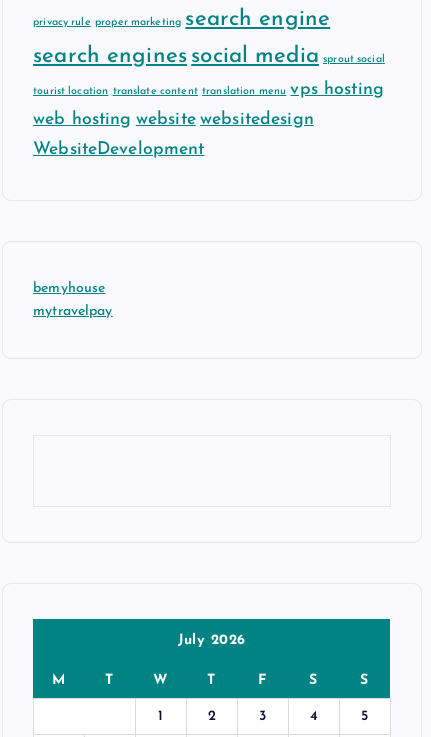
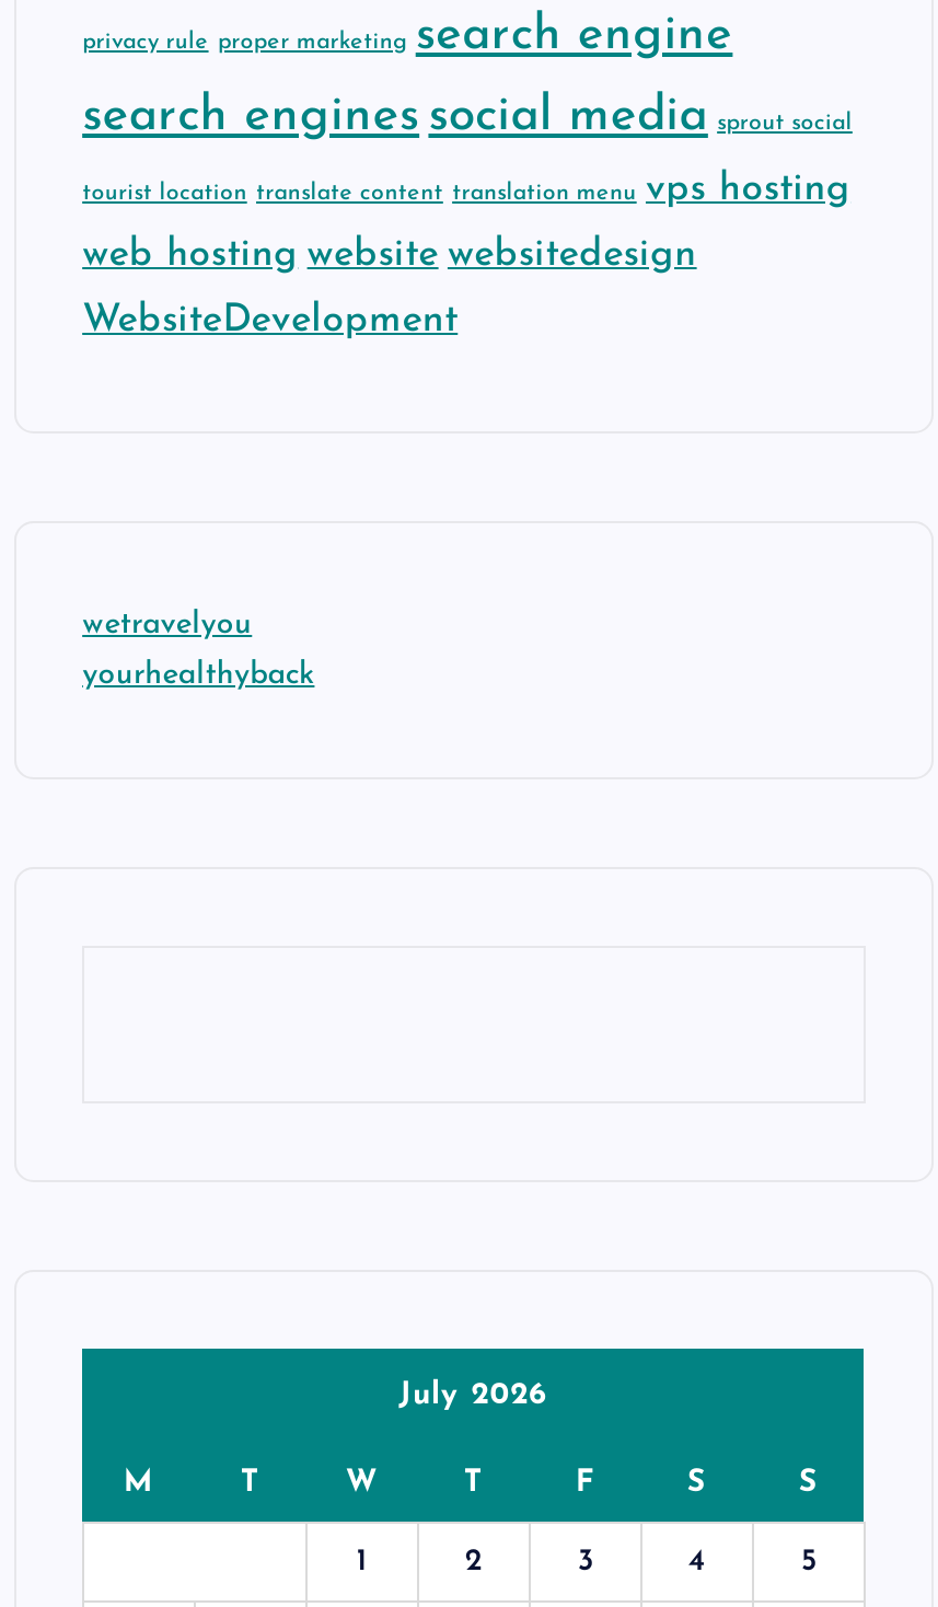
[33,281,105,296] bemyhouse -> [82,608,252,641] wetravelyou
[33,304,113,319] mytravelpay -> [82,658,315,691] yourhealthyback

